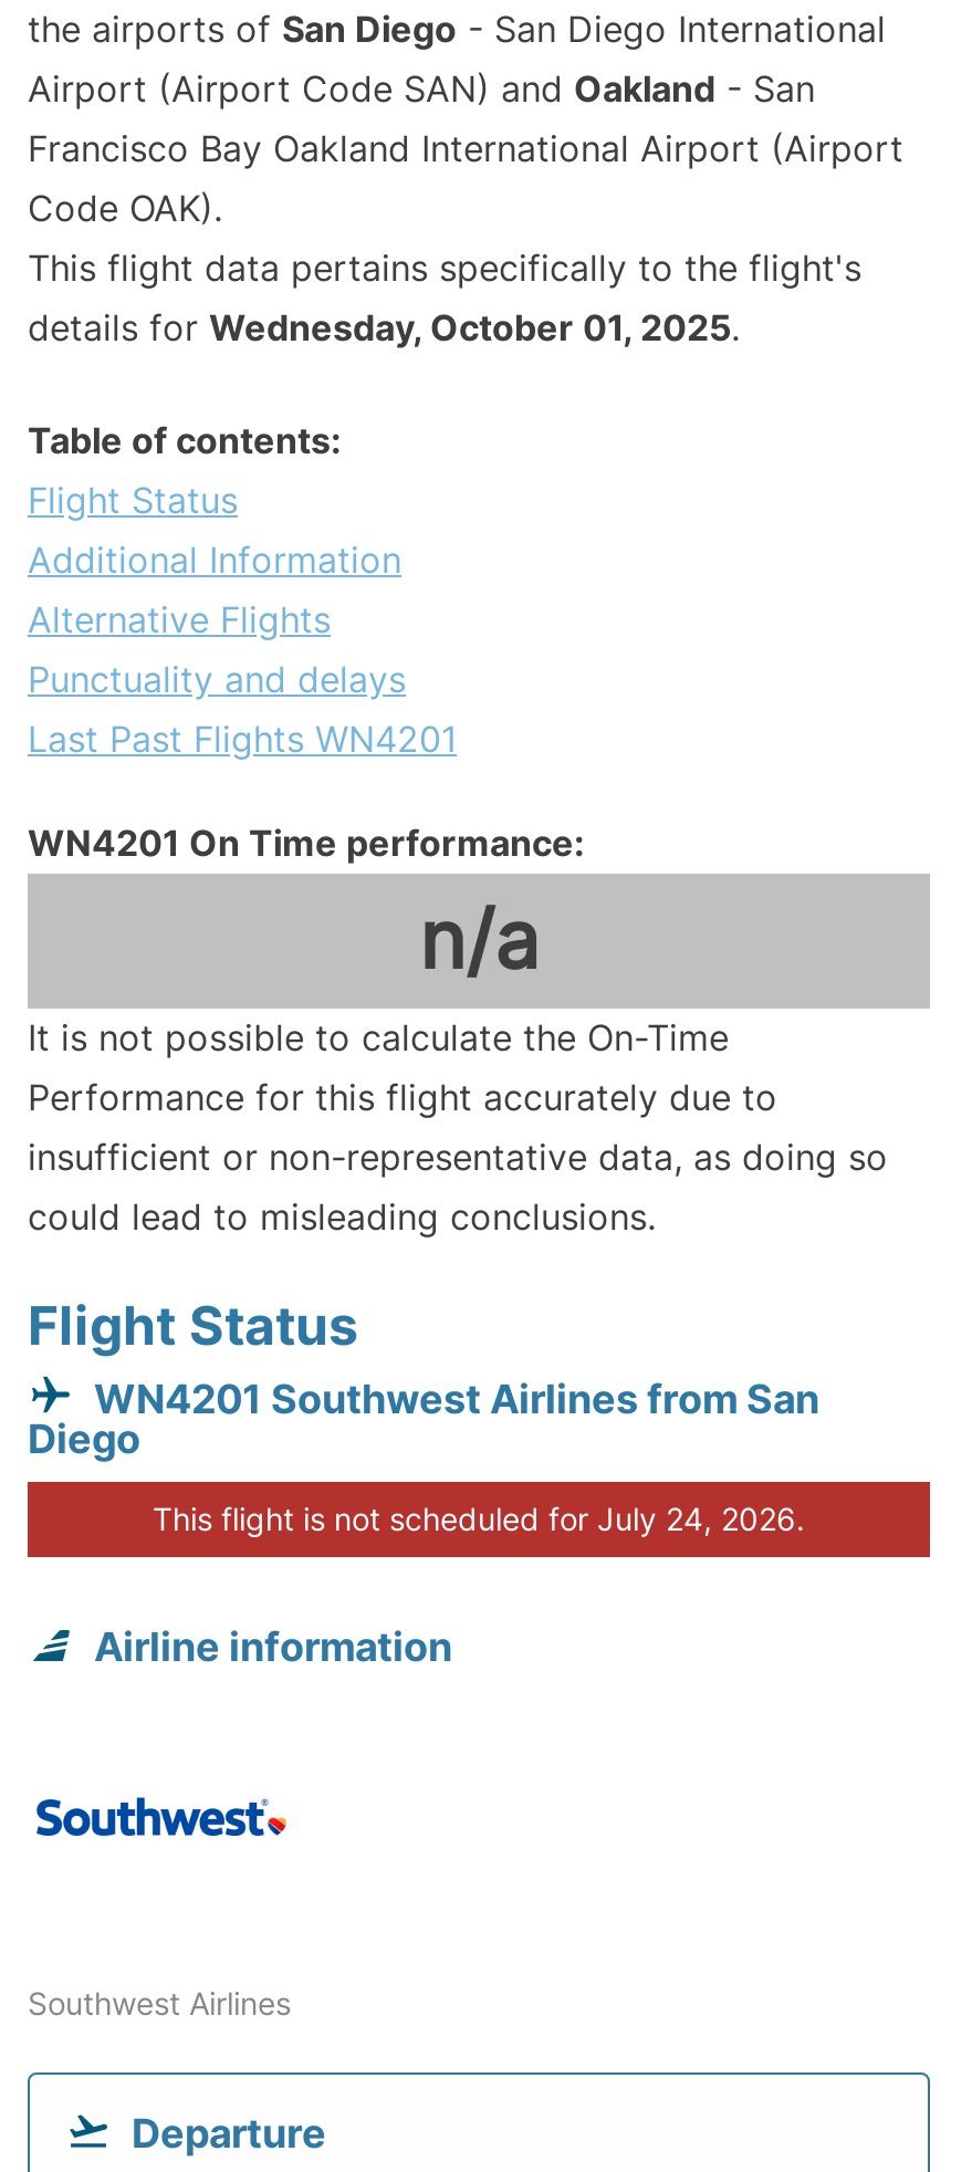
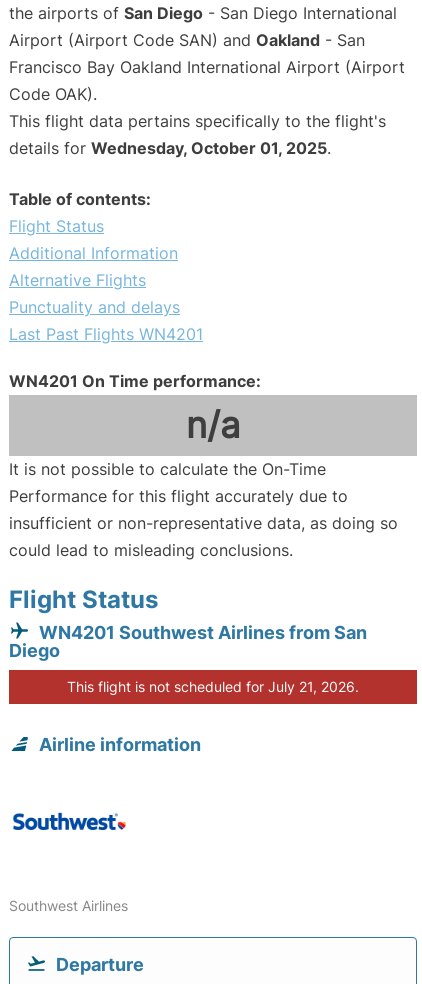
[153,1500,805,1538] This flight is not scheduled for July 24, 2026. -> [67,678,359,695] This flight is not scheduled for July 21, 2026.

